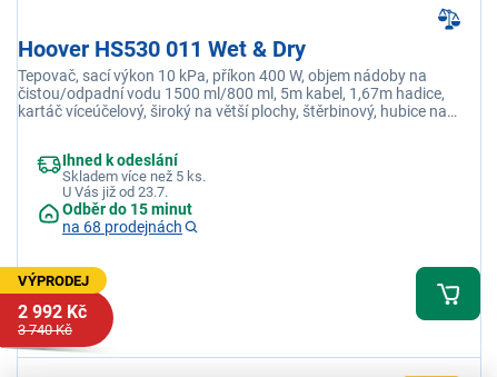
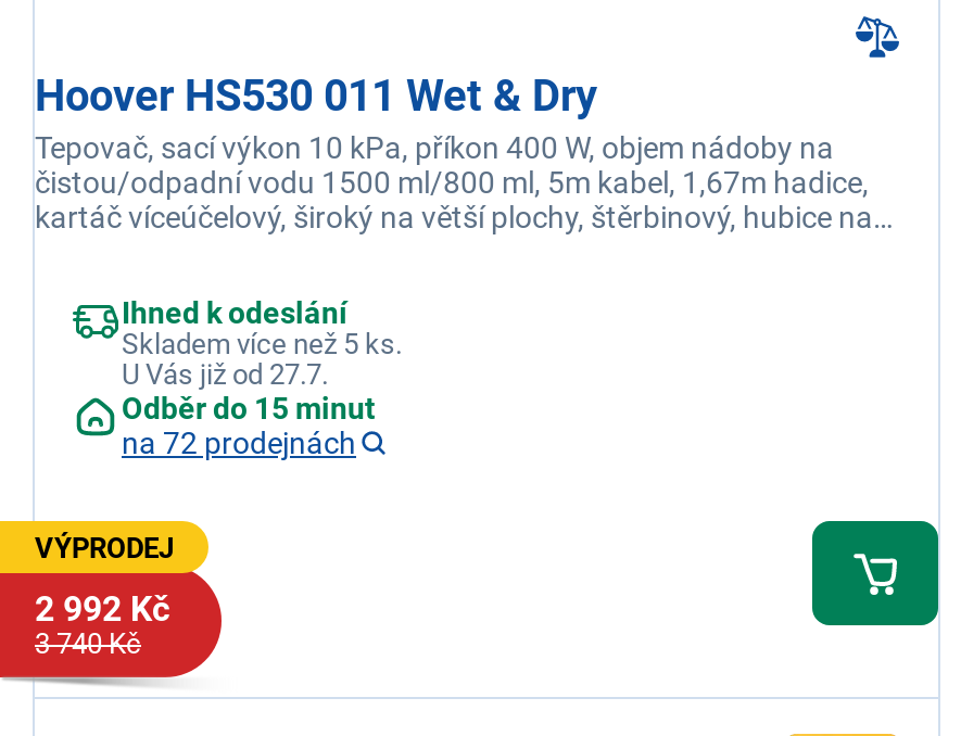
[62,183,168,200] U Vás již od 23.7. -> [122,358,328,390] U Vás již od 27.7.
[62,218,182,236] na 68 prodejnách -> [122,425,356,460] na 72 prodejnách

